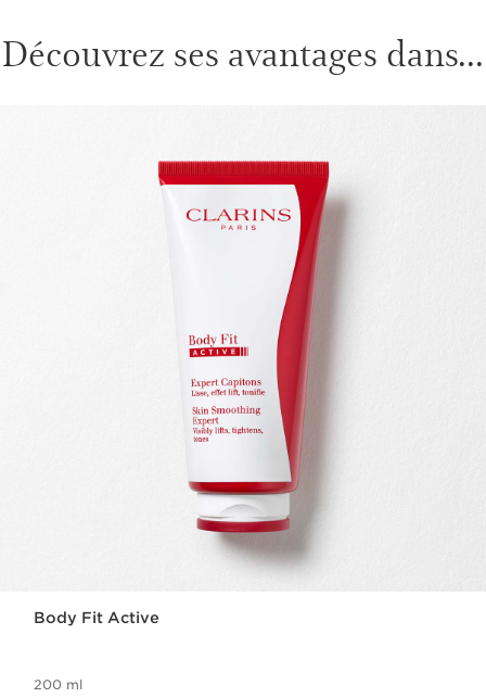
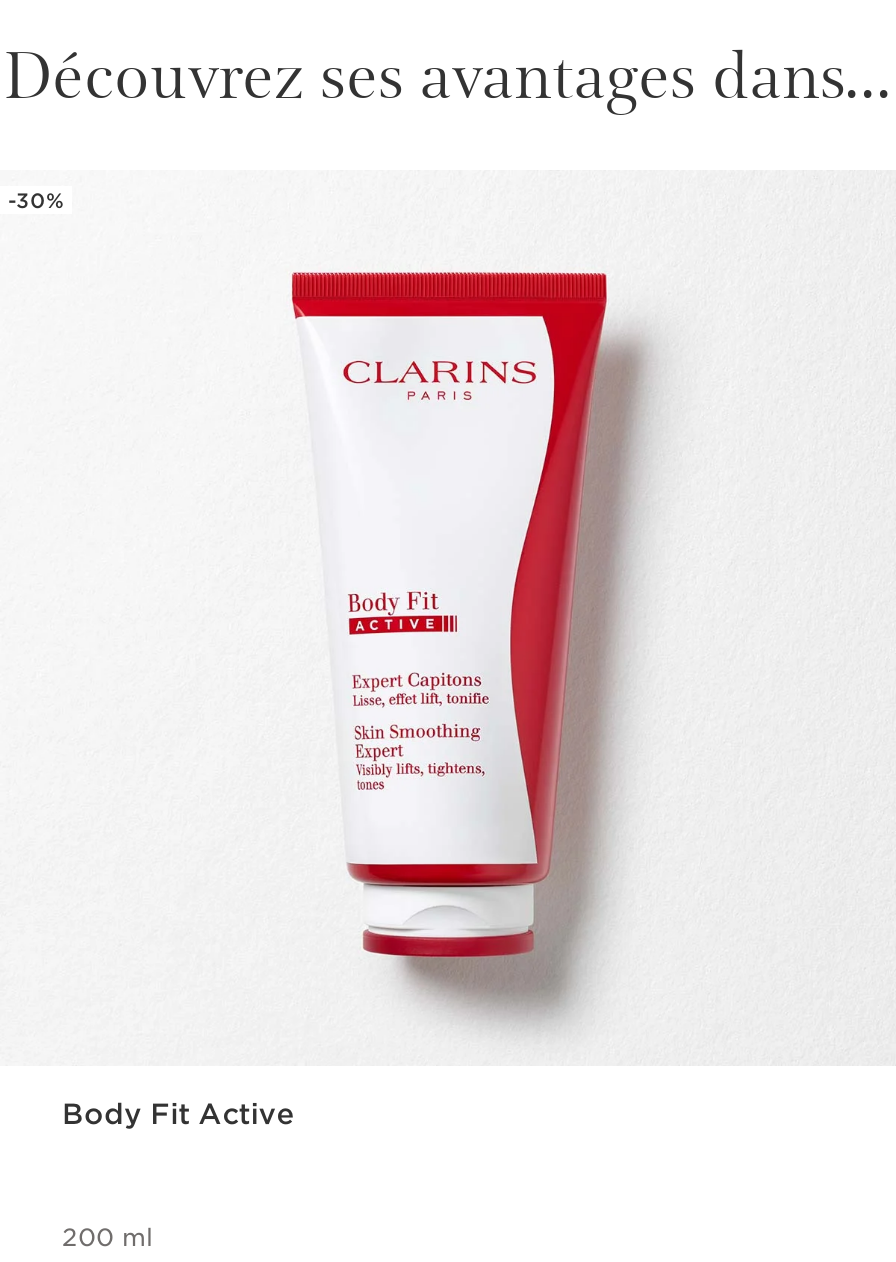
none -> [8,189,64,213] -30%

